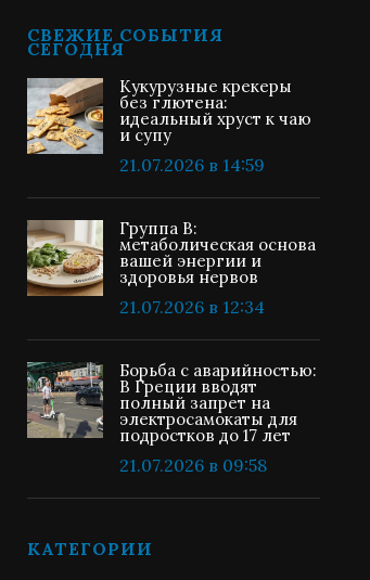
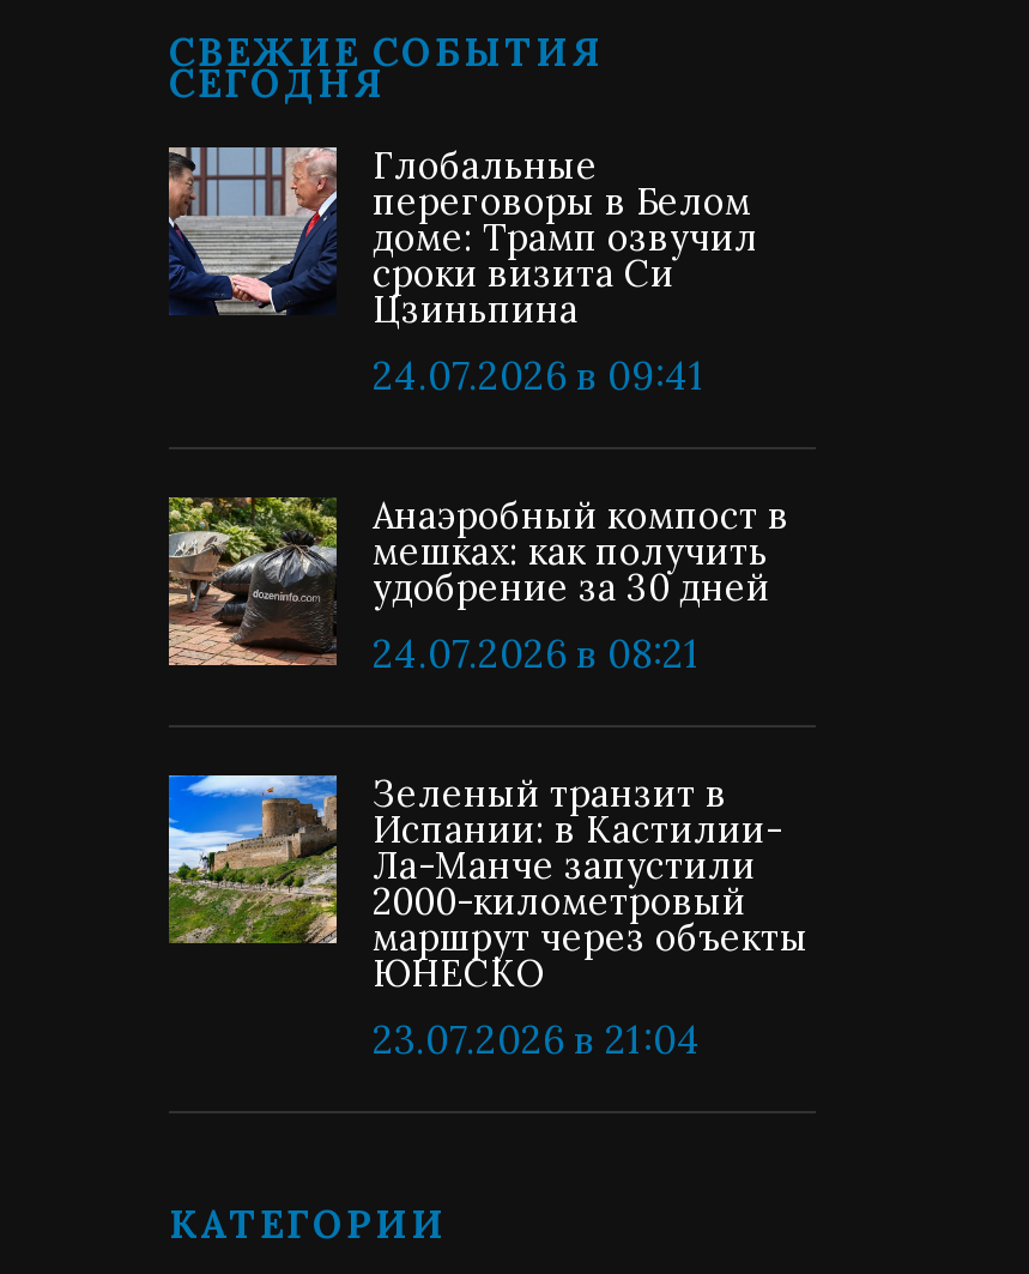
[26,76,311,176] [image] | Кукурузные крекеры | без глютена: | идеальный хруст к чаю | и супу | 21.07.2026 в 14:59 -> [167,143,758,399] [image] | Глобальные | переговоры в Белом | доме: Трамп озвучил | сроки визита Си | Цзиньпина | 24.07.2026 в 09:41
[26,218,316,318] [image] | Группа В: | метаболическая основа | вашей энергии и | здоровья нервов | 21.07.2026 в 12:34 -> [167,493,789,677] [image] | Анаэробный компост в | мешках: как получить | удобрение за 30 дней | 24.07.2026 в 08:21
[26,360,317,476] [image] | Борьба с аварийностью: | В Греции вводят | полный запрет на | электросамокаты для | подростков до 17 лет | 21.07.2026 в 09:58 -> [167,771,809,1063] [image] | Зеленый транзит в | Испании: в Кастилии- | Ла-Манче запустили | 2000-километровый | маршрут через объекты | ЮНЕСКО | 23.07.2026 в 21:04

